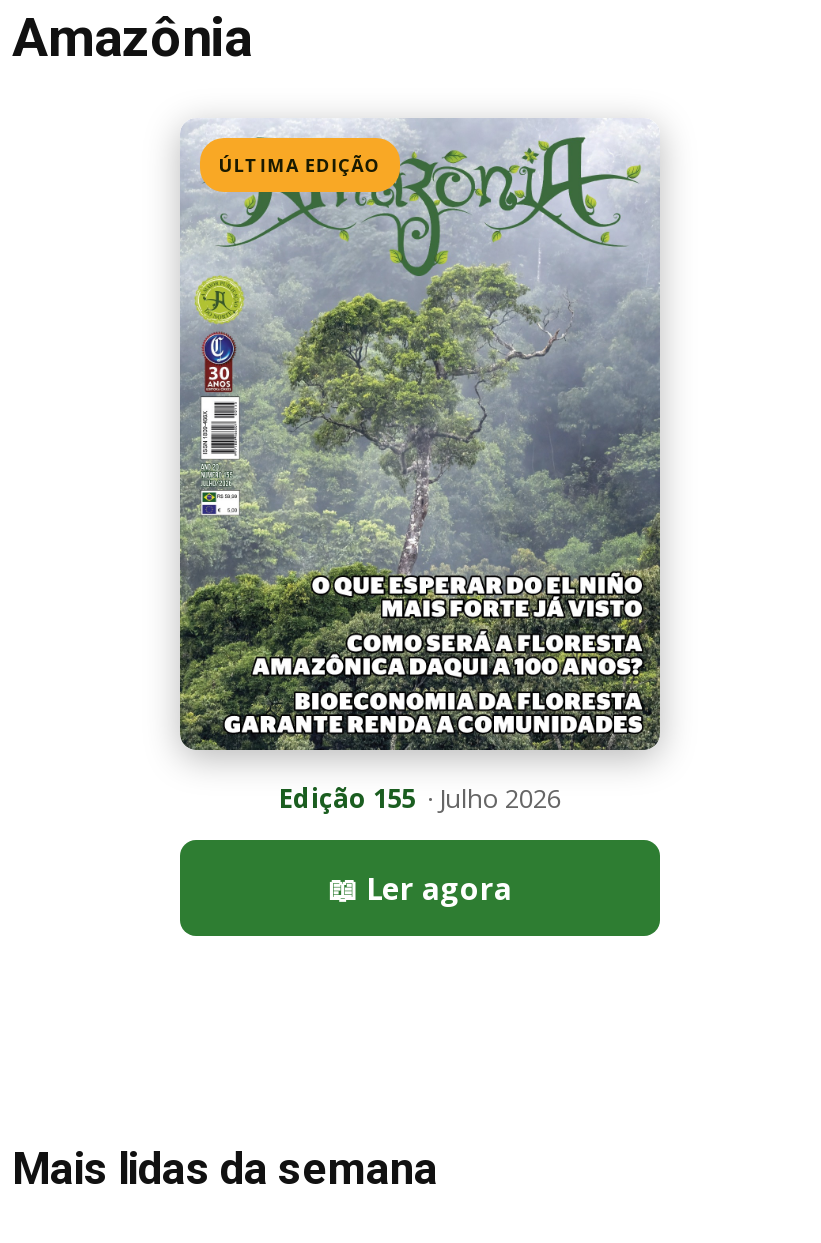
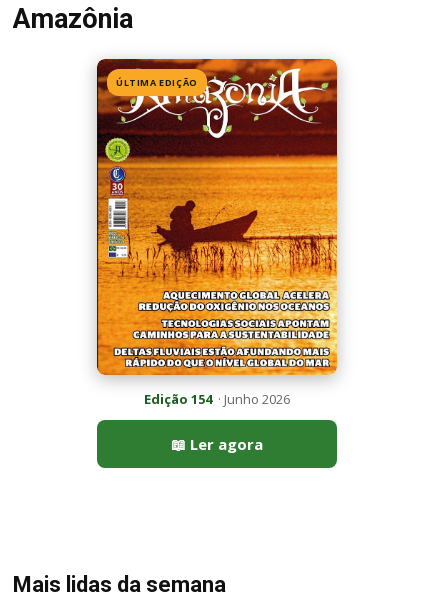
[178,118,662,817] [image] | Edição 155 · Julho 2026 -> [96,58,338,408] [image] | Edição 154 · Junho 2026

